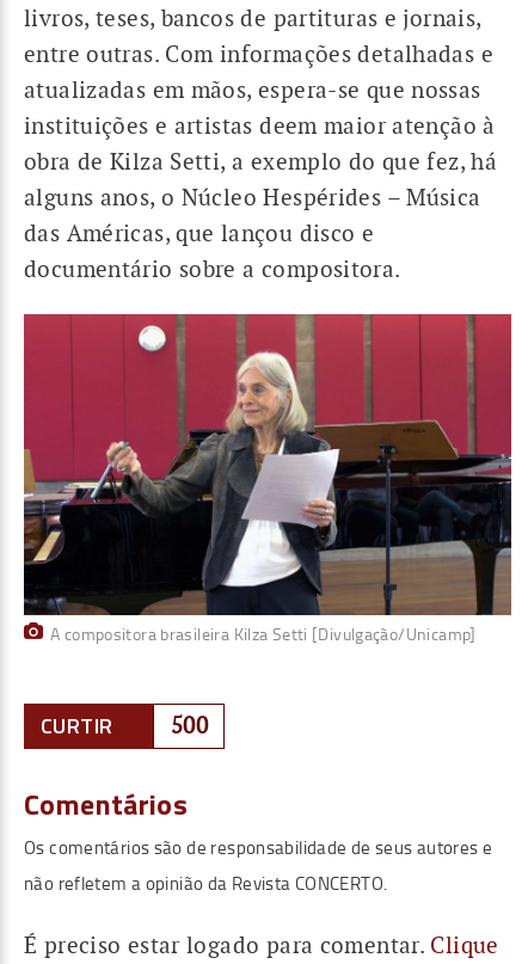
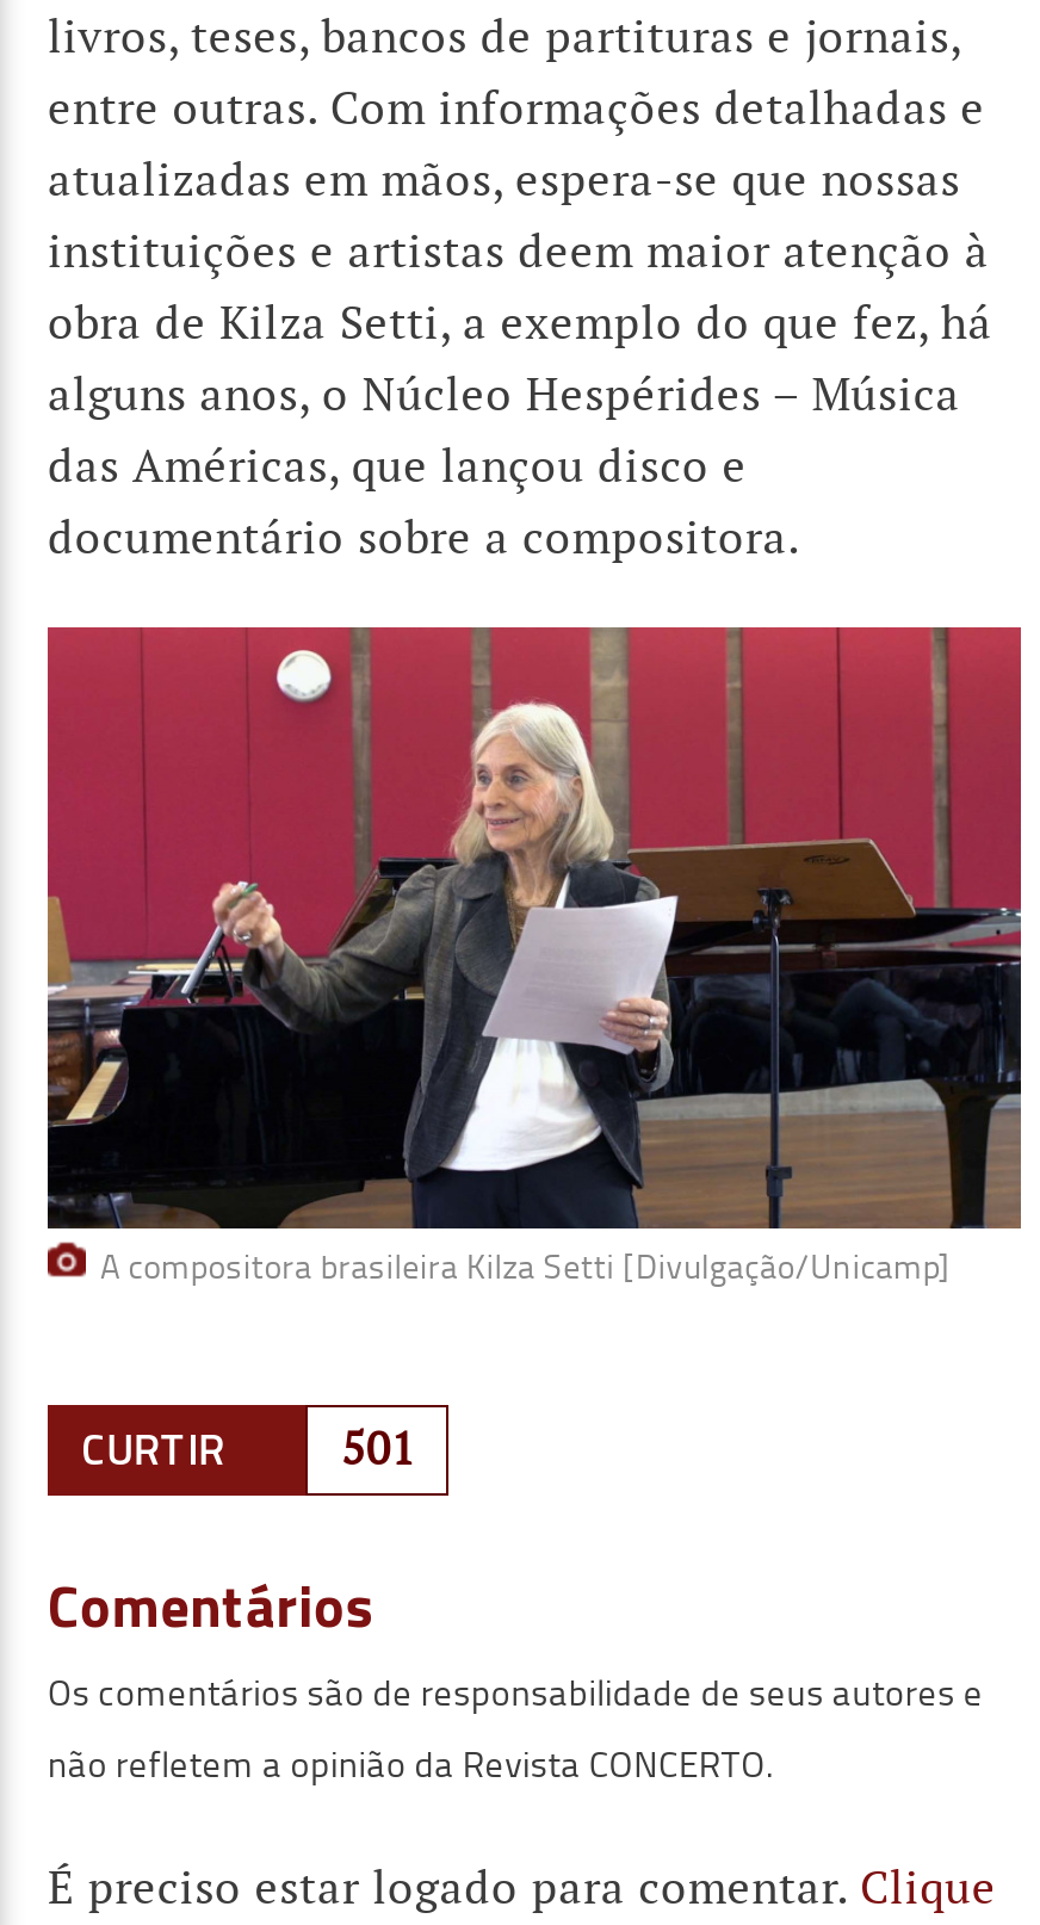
[41,709,208,741] CURTIR 500 -> [81,1416,415,1480] CURTIR 501

